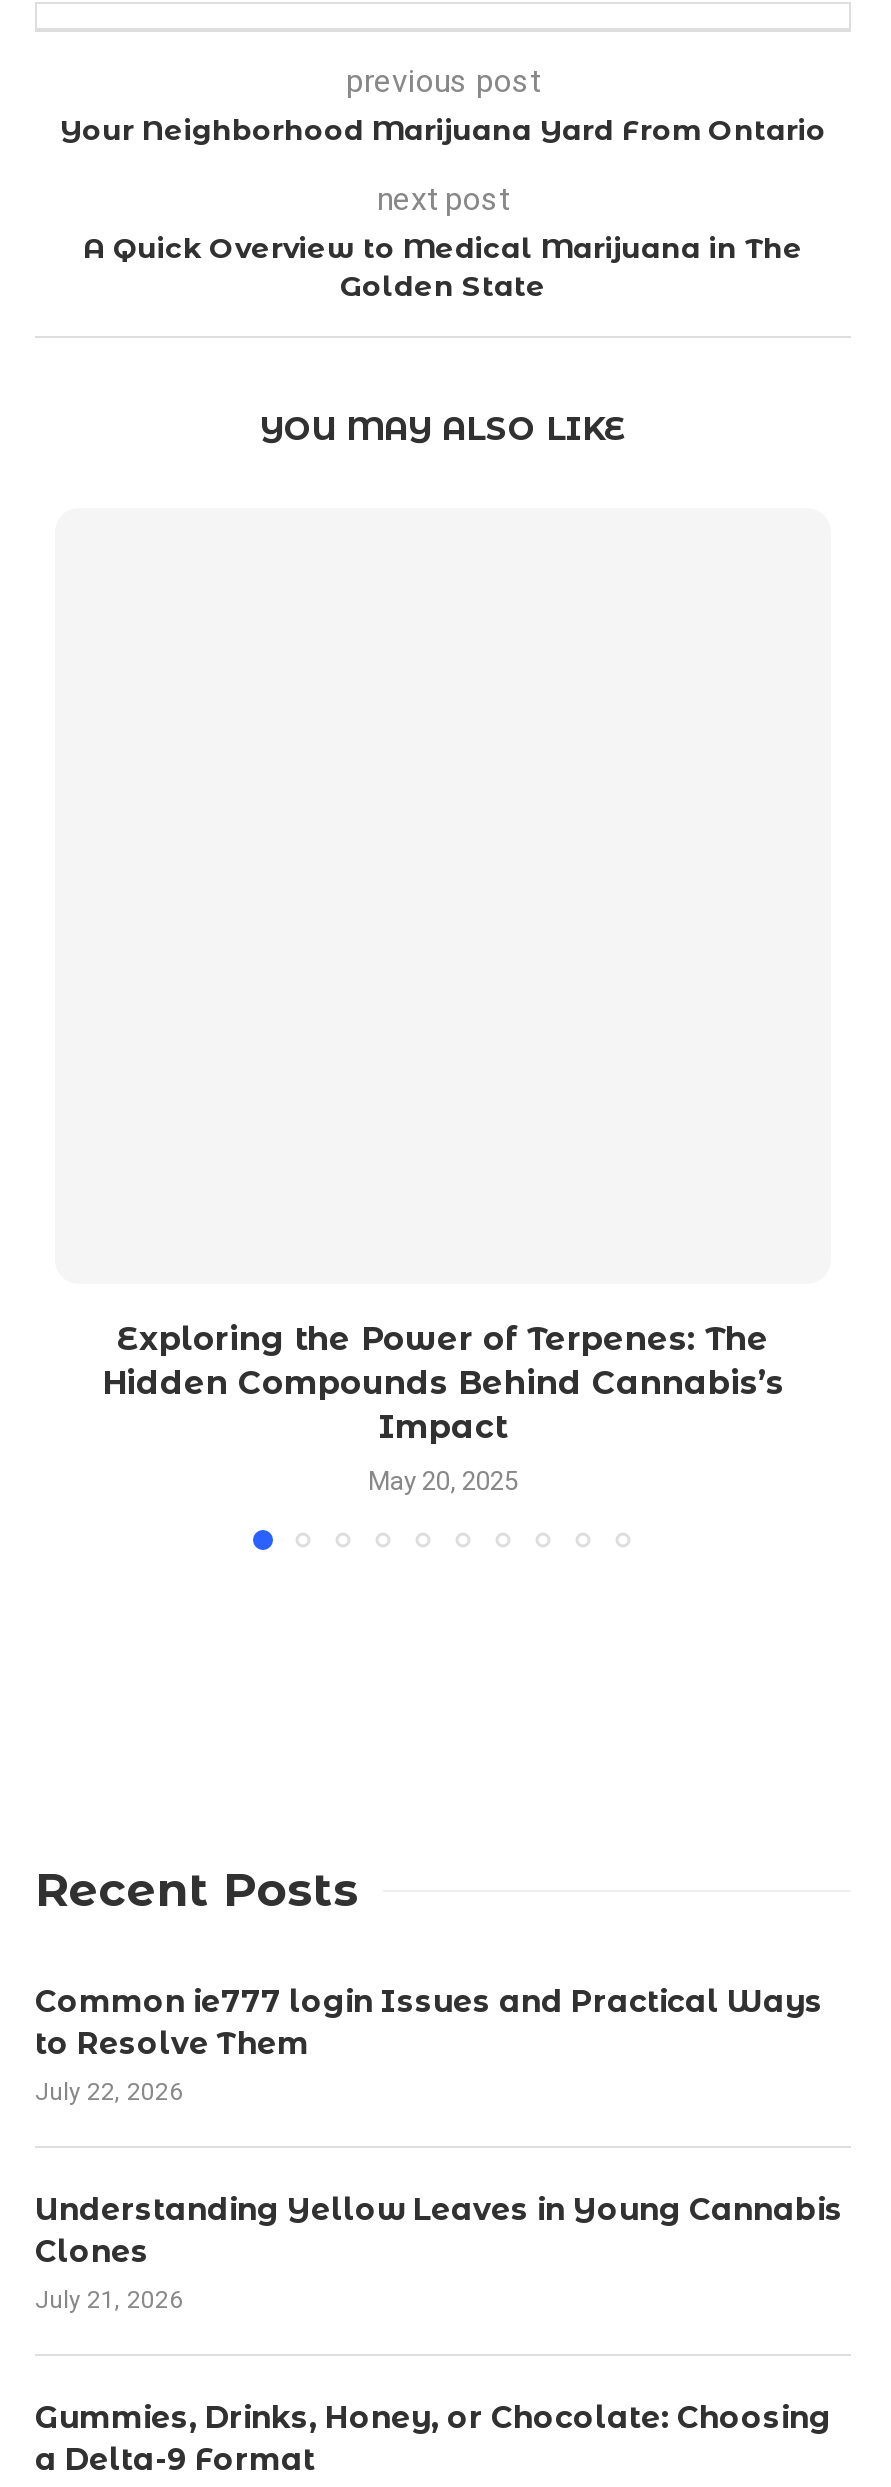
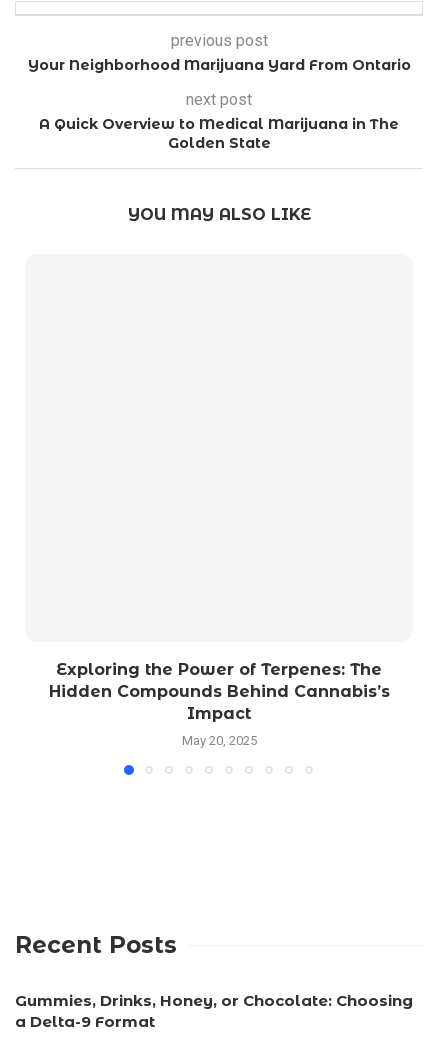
[35,1982,843,2314] Common ie777 login Issues and Practical Ways | to Resolve Them | July 22, 2026 | Understanding Yellow Leaves in Young Cannabis | Clones | July 21, 2026 -> none

